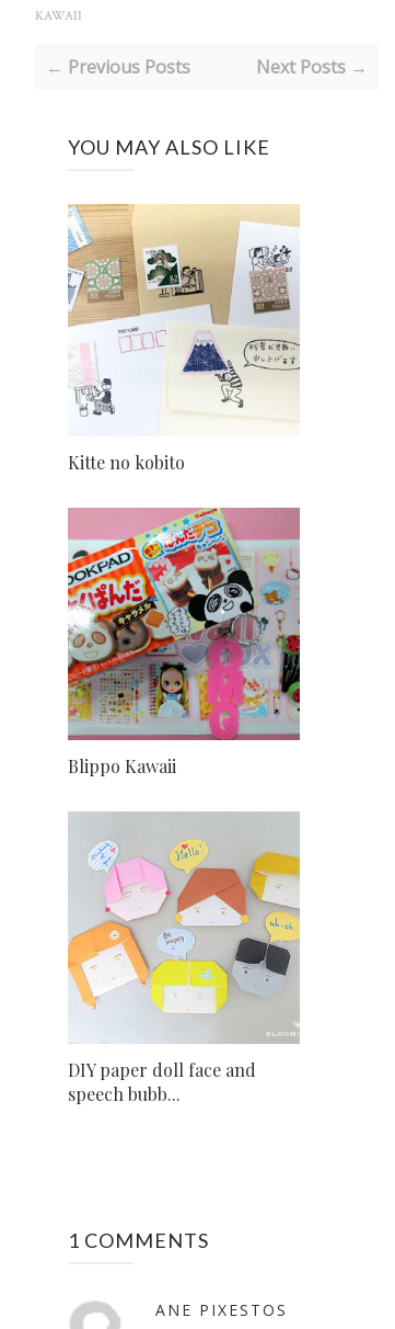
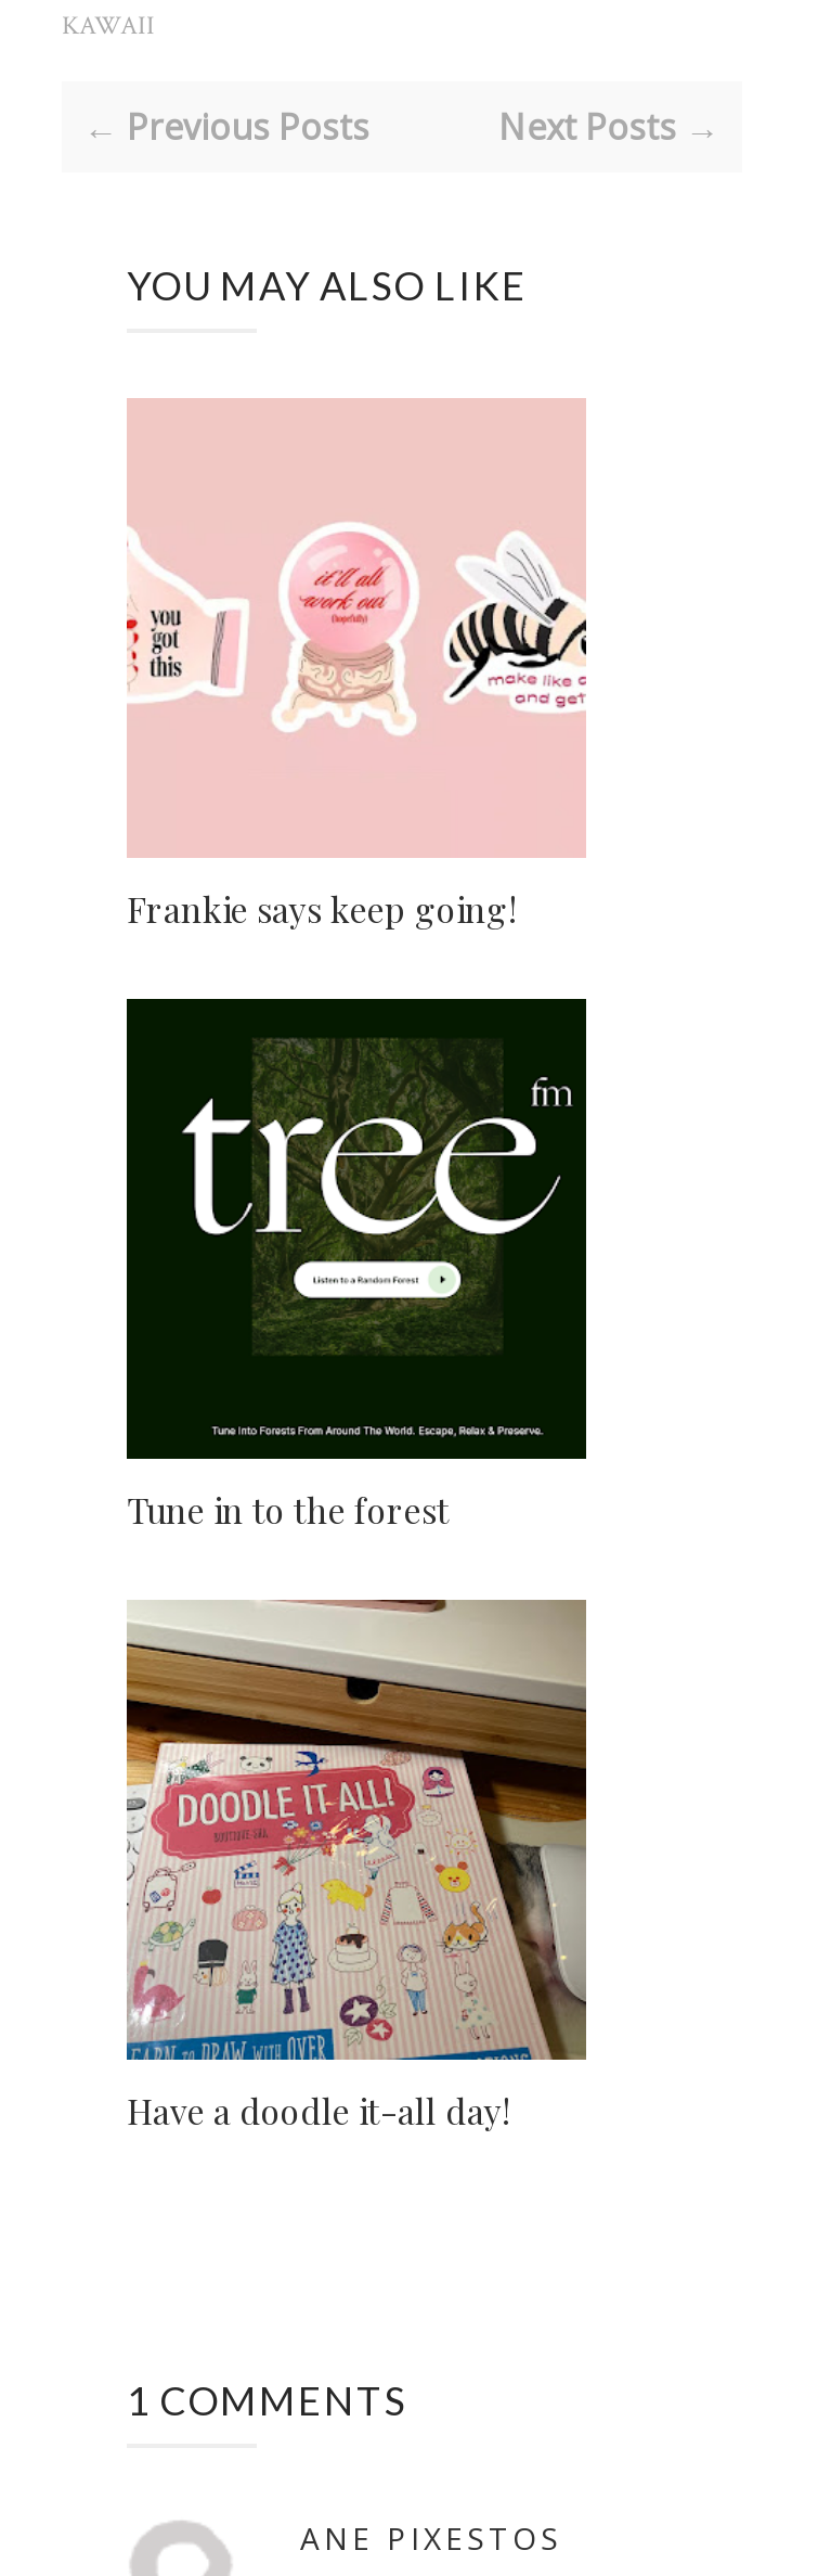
[67,204,300,474] [image] | Kitte no kobito -> [127,400,588,932] [image] | Frankie says keep going!
[67,507,301,777] [image] | Blippo Kawaii -> [125,997,588,1533] [image] | Tune in to the forest
[67,811,301,1105] [image] | DIY paper doll face and | speech bubb... -> [125,1600,588,2133] [image] | Have a doodle it-all day!

